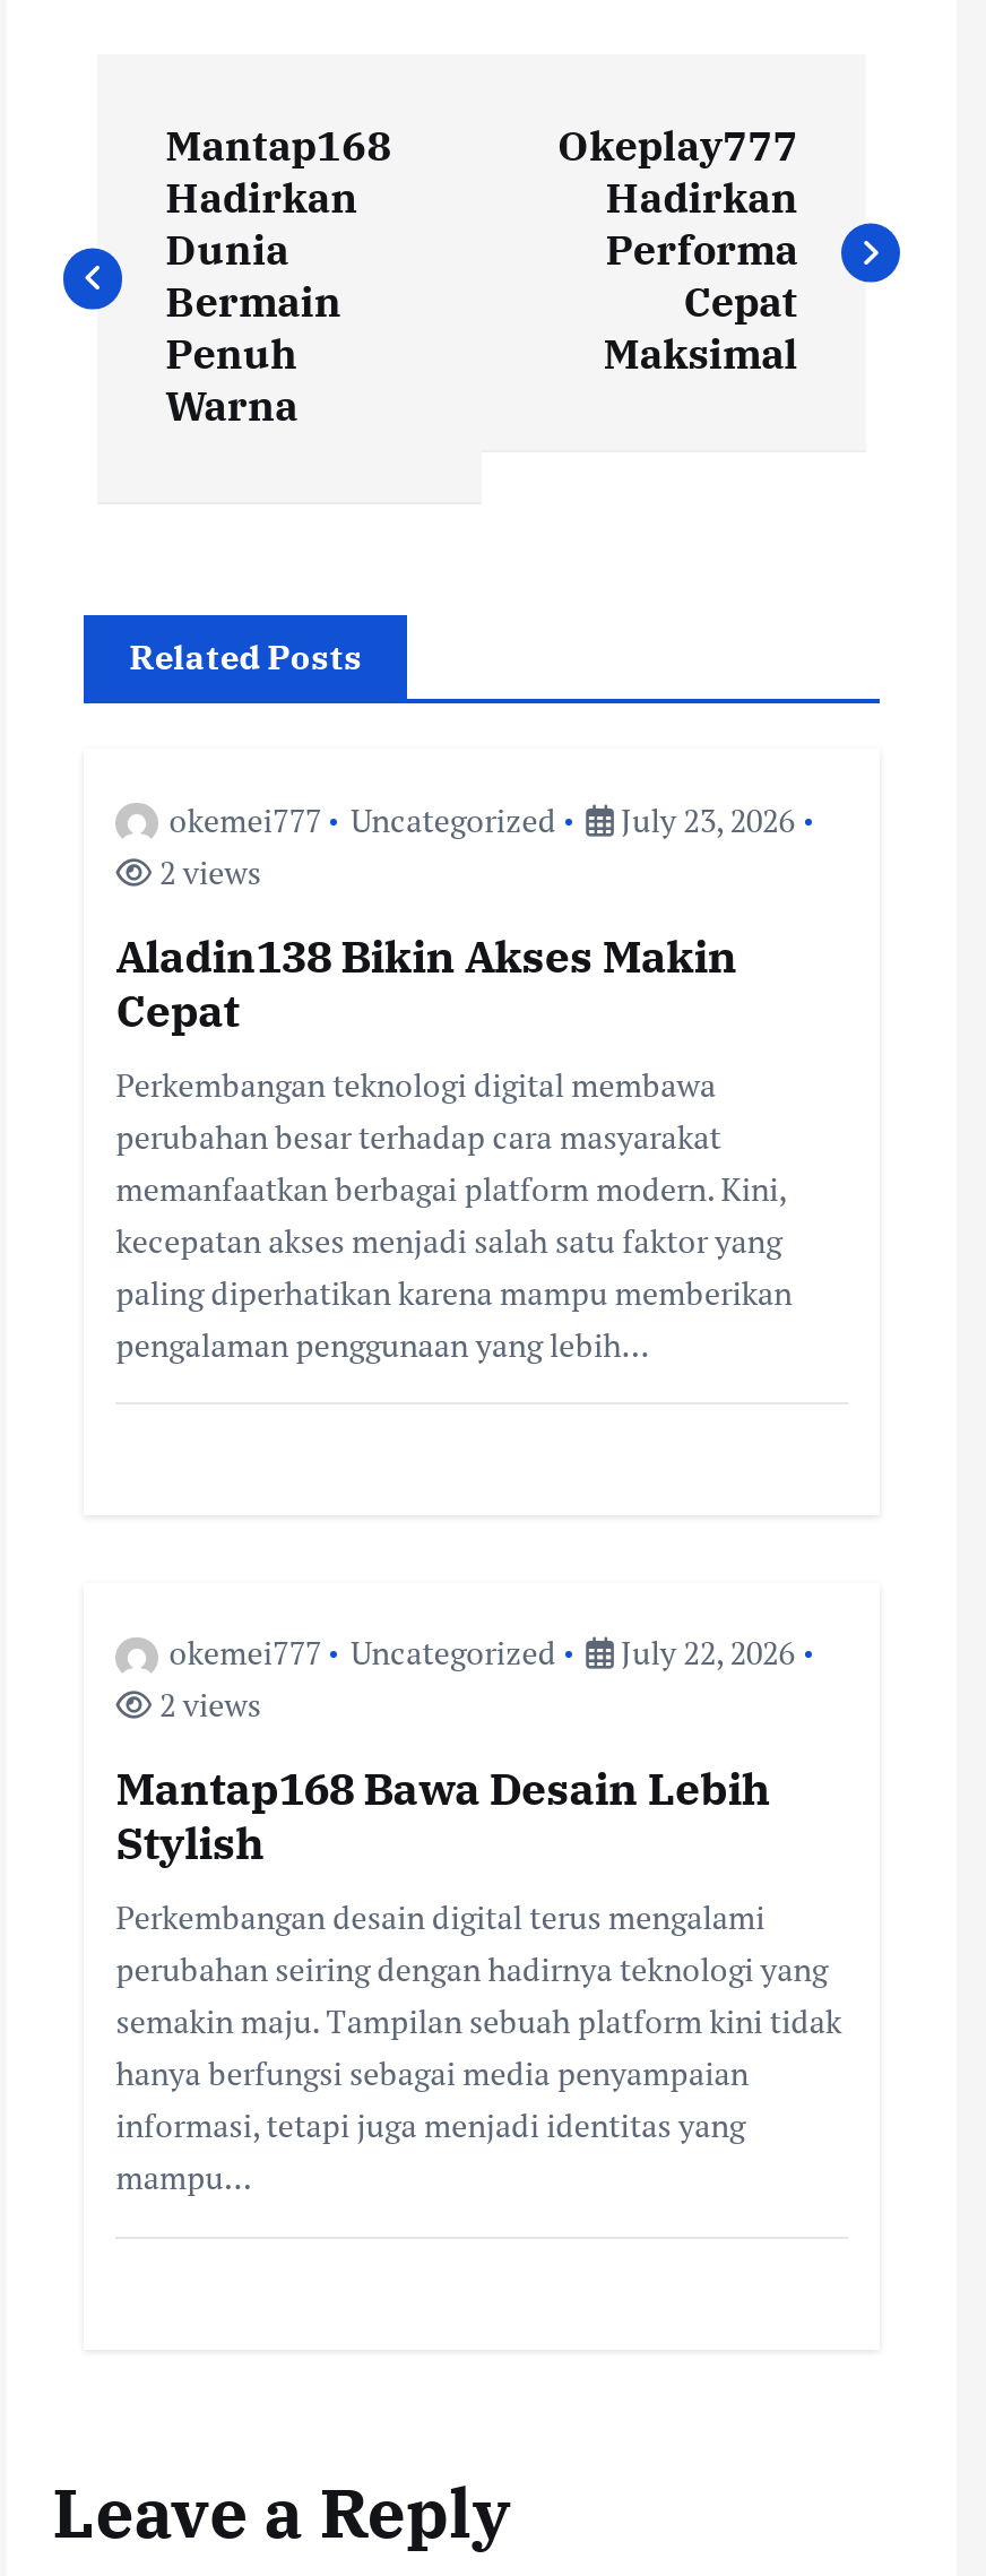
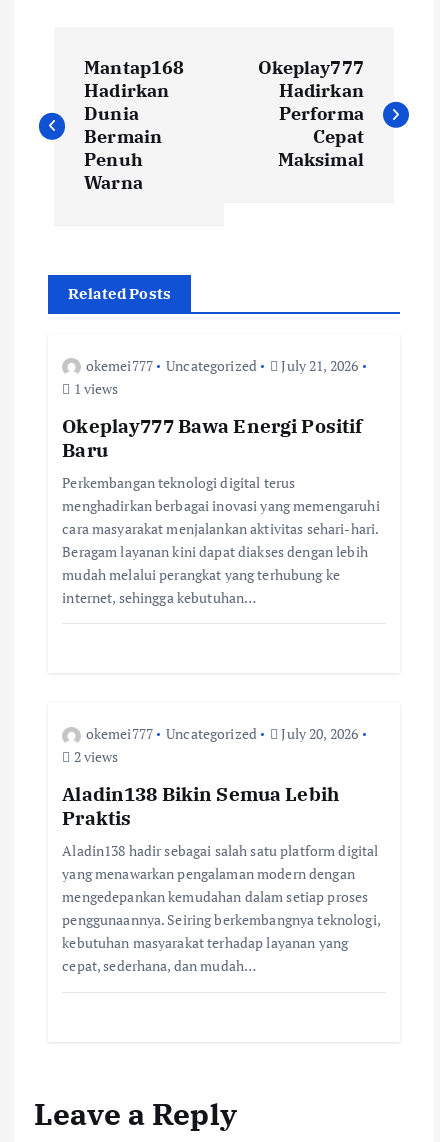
[152,797,794,892] July 23, 2026 | 2 views -> [70,355,358,397] July 21, 2026 | 1 views
[116,926,792,1365] Aladin138 Bikin Akses Makin | Cepat | Perkembangan teknologi digital membawa | perubahan besar terhadap cara masyarakat | memanfaatkan berbagai platform modern. Kini, | kecepatan akses menjadi salah satu faktor yang | paling diperhatikan karena mampu memberikan | pengalaman penggunaan yang lebih… -> [62,413,380,607] Okeplay777 Bawa Energi Positif | Baru | Perkembangan teknologi digital terus | menghadirkan berbagai inovasi yang memengaruhi | cara masyarakat menjalankan aktivitas sehari-hari. | Beragam layanan kini dapat diakses dengan lebih | mudah melalui perangkat yang terhubung ke | internet, sehingga kebutuhan…
[169,1632,794,1675] okemei777 Uncategorized July 22, 2026 -> [86,724,358,743] okemei777 Uncategorized July 20, 2026
[116,1761,841,2199] Mantap168 Bawa Desain Lebih | Stylish | Perkembangan desain digital terus mengalami | perubahan seiring dengan hadirnya teknologi yang | semakin maju. Tampilan sebuah platform kini tidak | hanya berfungsi sebagai media penyampaian | informasi, tetapi juga menjadi identitas yang | mampu… -> [62,781,380,975] Aladin138 Bikin Semua Lebih | Praktis | Aladin138 hadir sebagai salah satu platform digital | yang menawarkan pengalaman modern dengan | mengedepankan kemudahan dalam setiap proses | penggunaannya. Seiring berkembangnya teknologi, | kebutuhan masyarakat terhadap layanan yang | cepat, sederhana, dan mudah…

